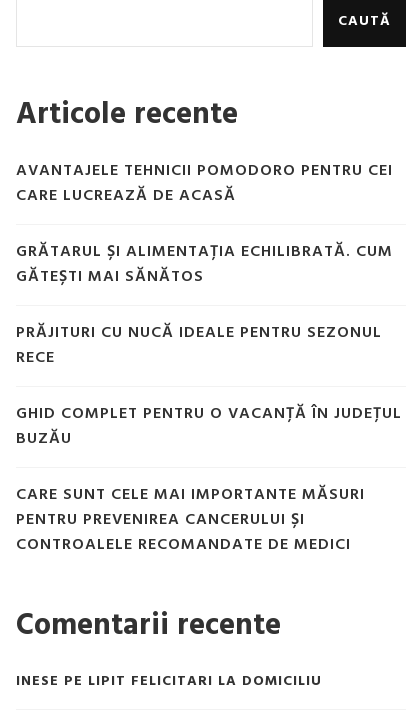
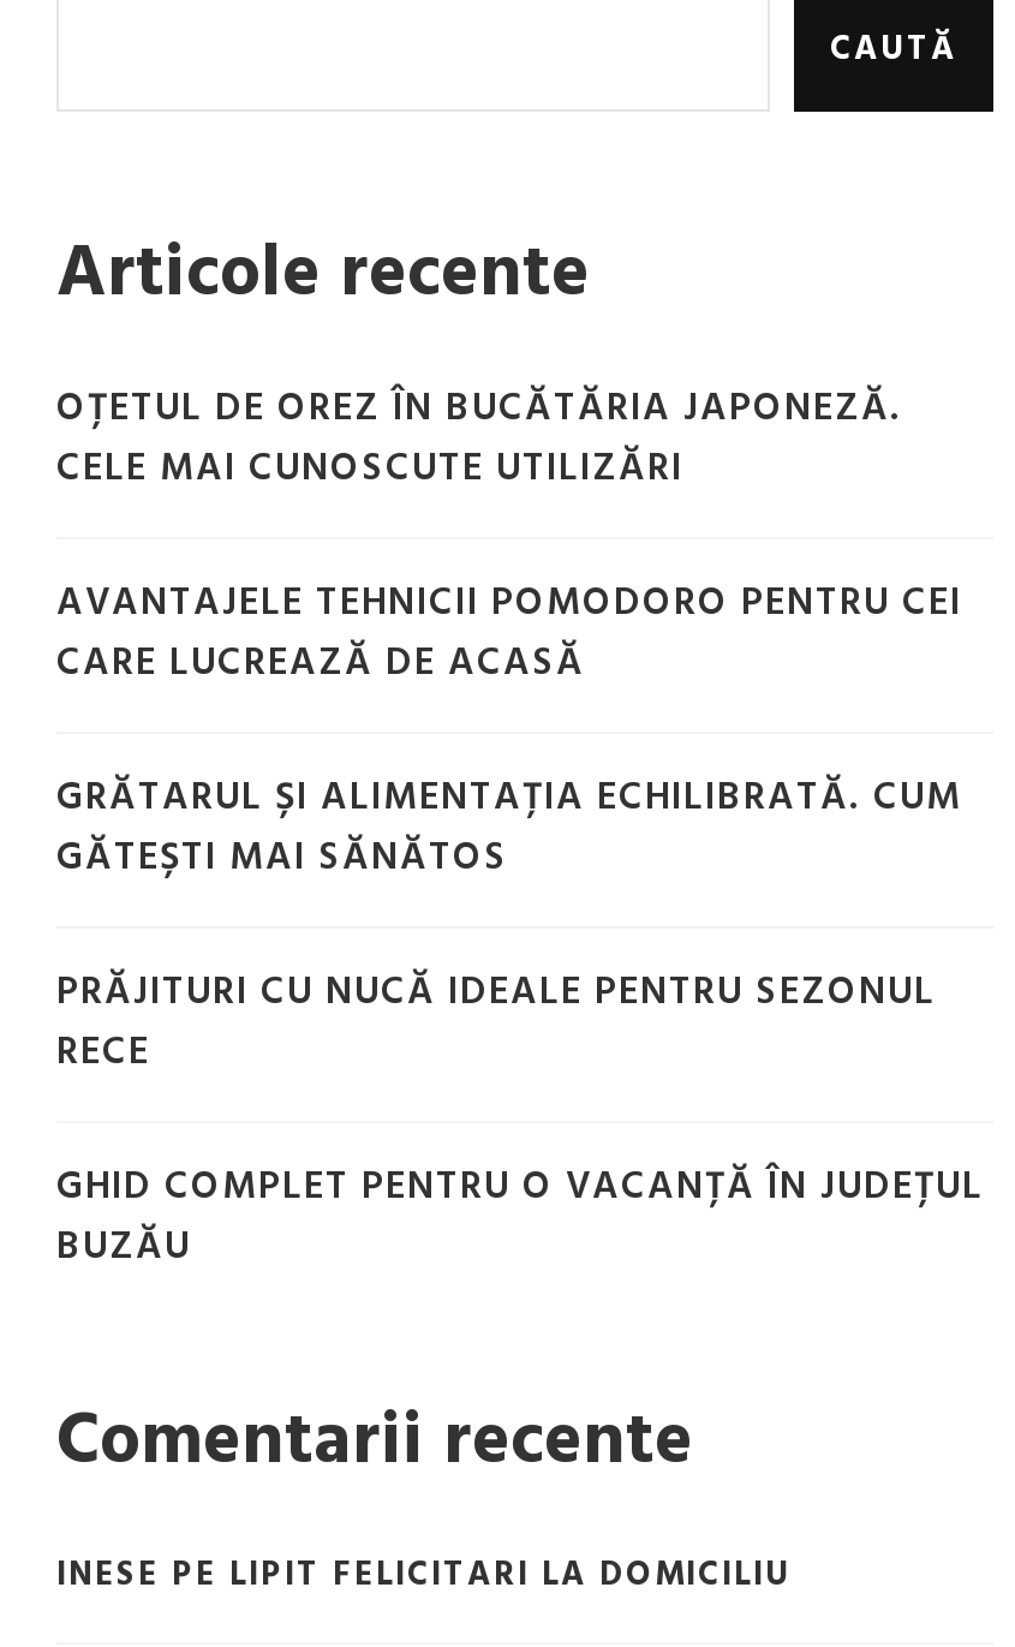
none -> [56,378,902,500] OȚETUL DE OREZ ÎN BUCĂTĂRIA JAPONEZĂ. | CELE MAI CUNOSCUTE UTILIZĂRI
moved [16,158,402,452] -> [56,572,984,1279]: AVANTAJELE TEHNICII POMODORO PENTRU CEI | CARE LUCREAZĂ DE ACASĂ | GRĂTARUL ȘI ALIMENTAȚIA ECHILIBRATĂ. CUM | GĂTEȘTI MAI SĂNĂTOS | PRĂJITURI CU NUCĂ IDEALE PENTRU SEZONUL | RECE | GHID COMPLET PENTRU O VACANȚĂ ÎN JUDEȚUL | BUZĂU
[16,482,365,558] CARE SUNT CELE MAI IMPORTANTE MĂSURI | PENTRU PREVENIREA CANCERULUI ȘI | CONTROALELE RECOMANDATE DE MEDICI -> none

